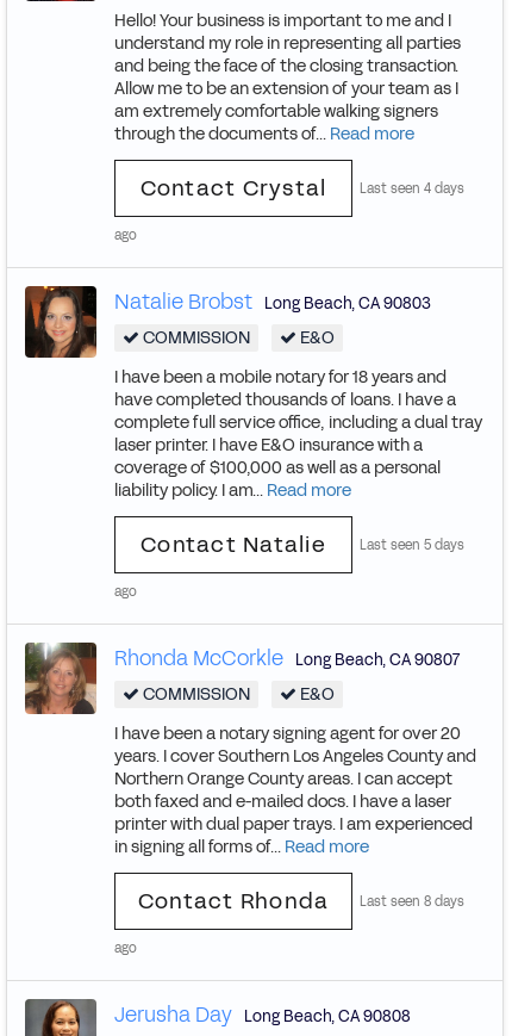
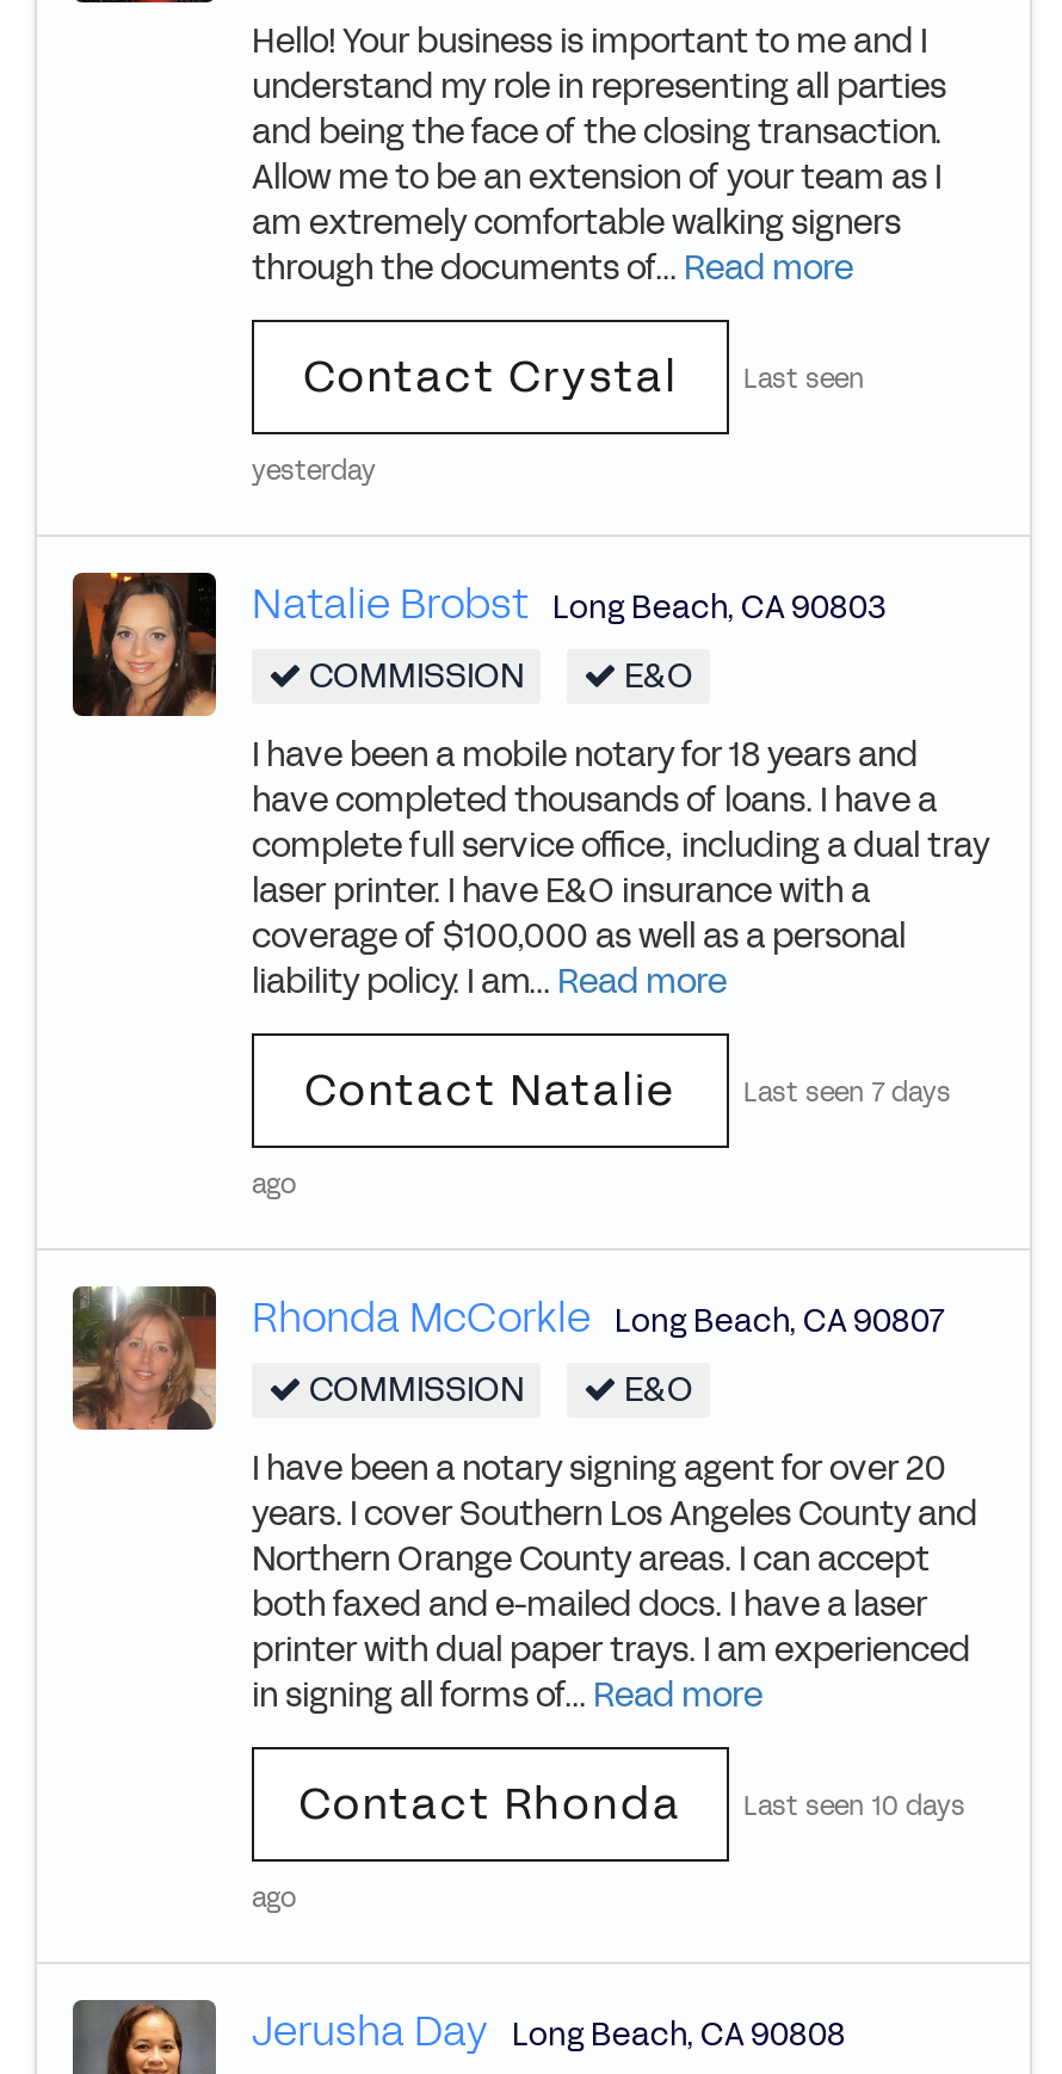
[360,180,464,198] Last seen 4 days -> [743,361,865,397] Last seen
[114,227,137,244] ago -> [252,453,376,489] yesterday
[360,537,464,555] Last seen 5 days -> [743,1075,951,1111] Last seen 7 days
[360,893,464,911] Last seen 8 days -> [743,1789,965,1824] Last seen 10 days

